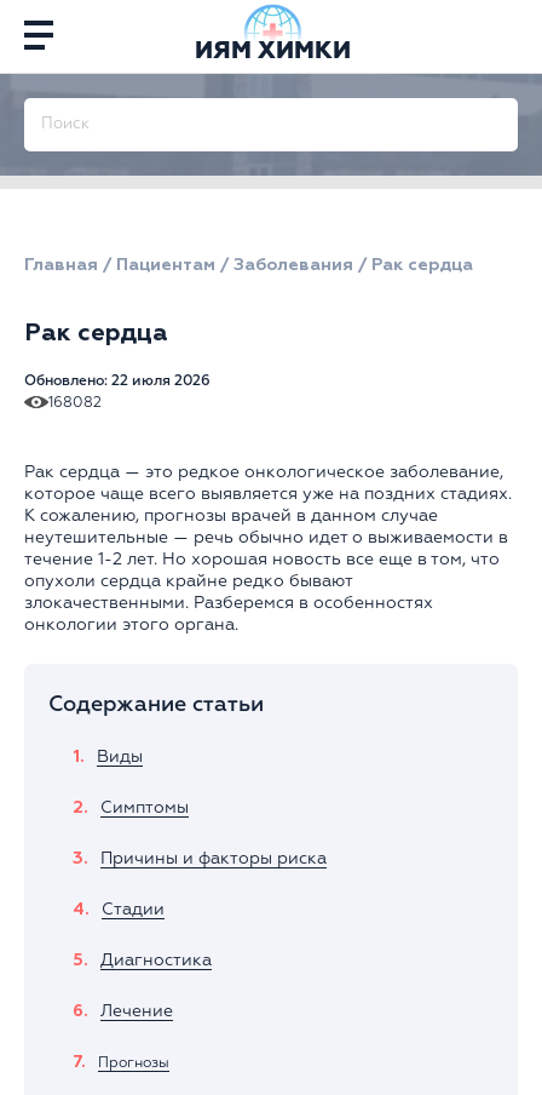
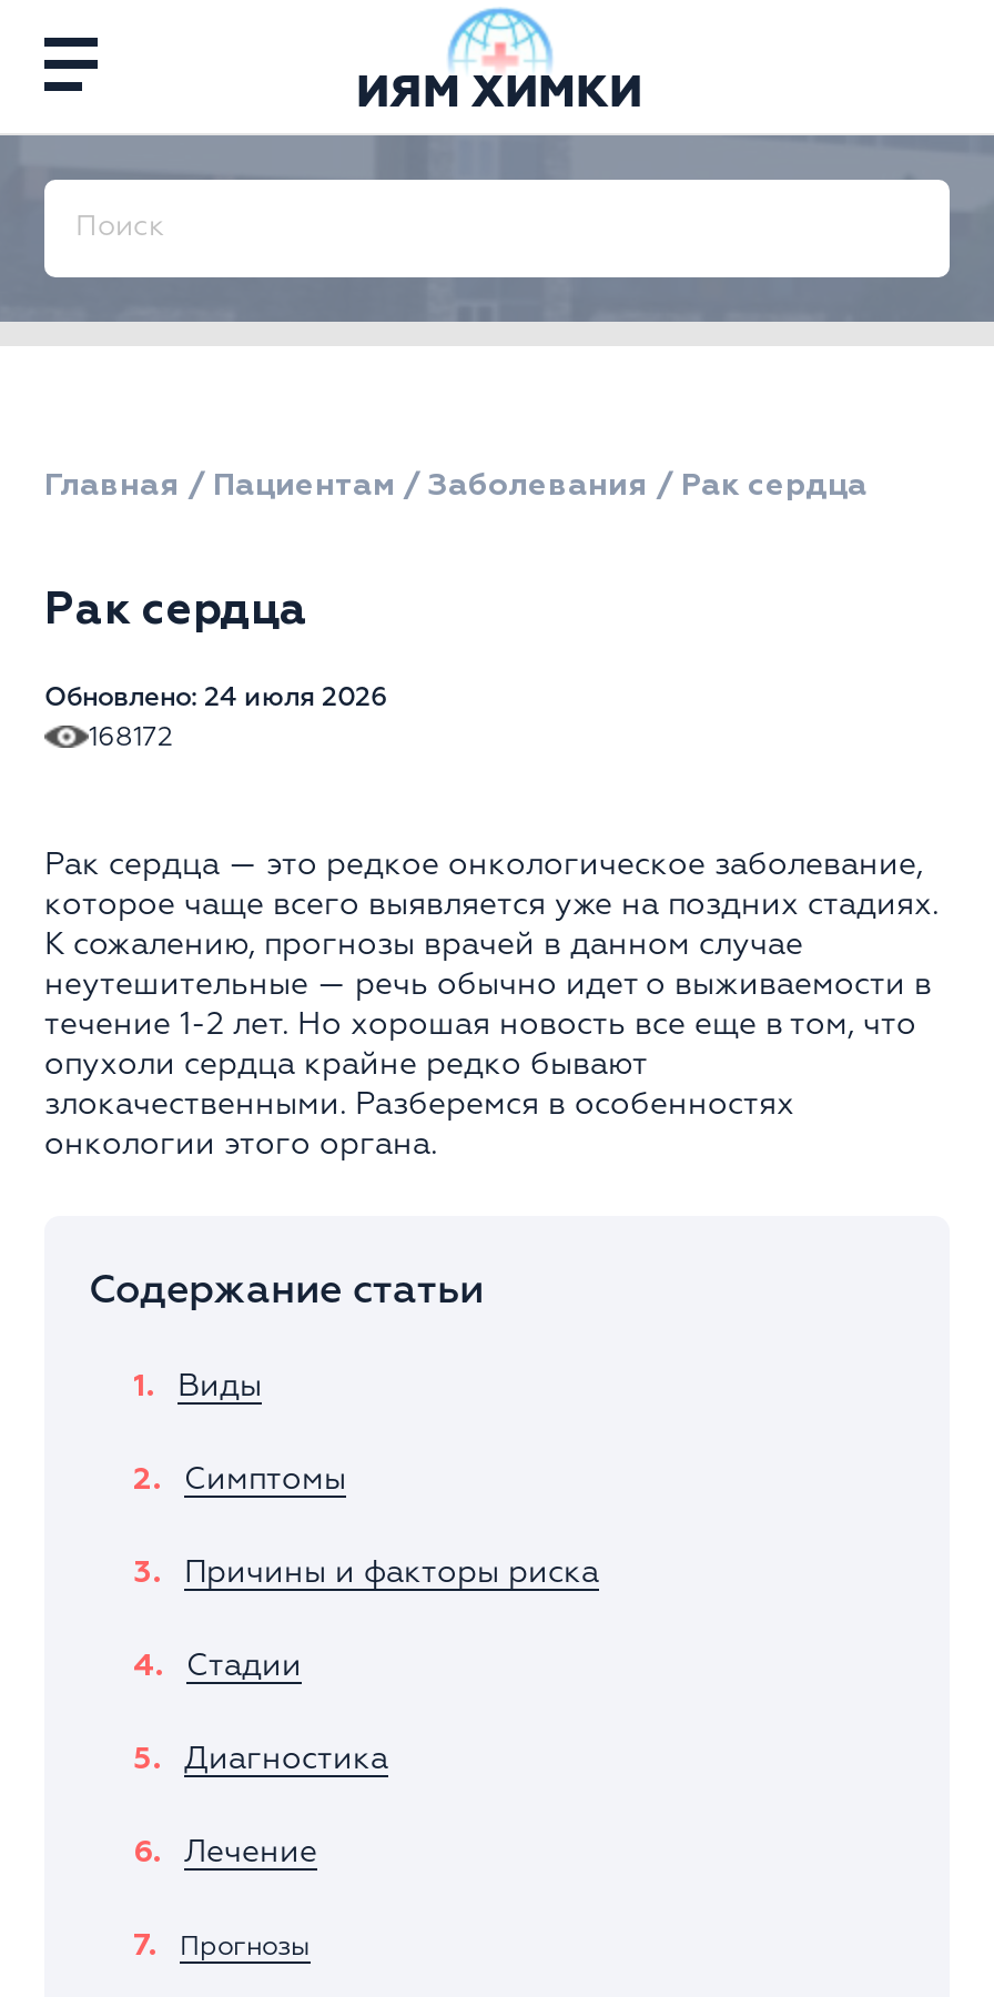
[24,374,211,389] Обновлено: 22 июля 2026 -> [44,686,388,712] Обновлено: 24 июля 2026
[48,396,102,411] 168082 -> [89,726,173,752] 168172

